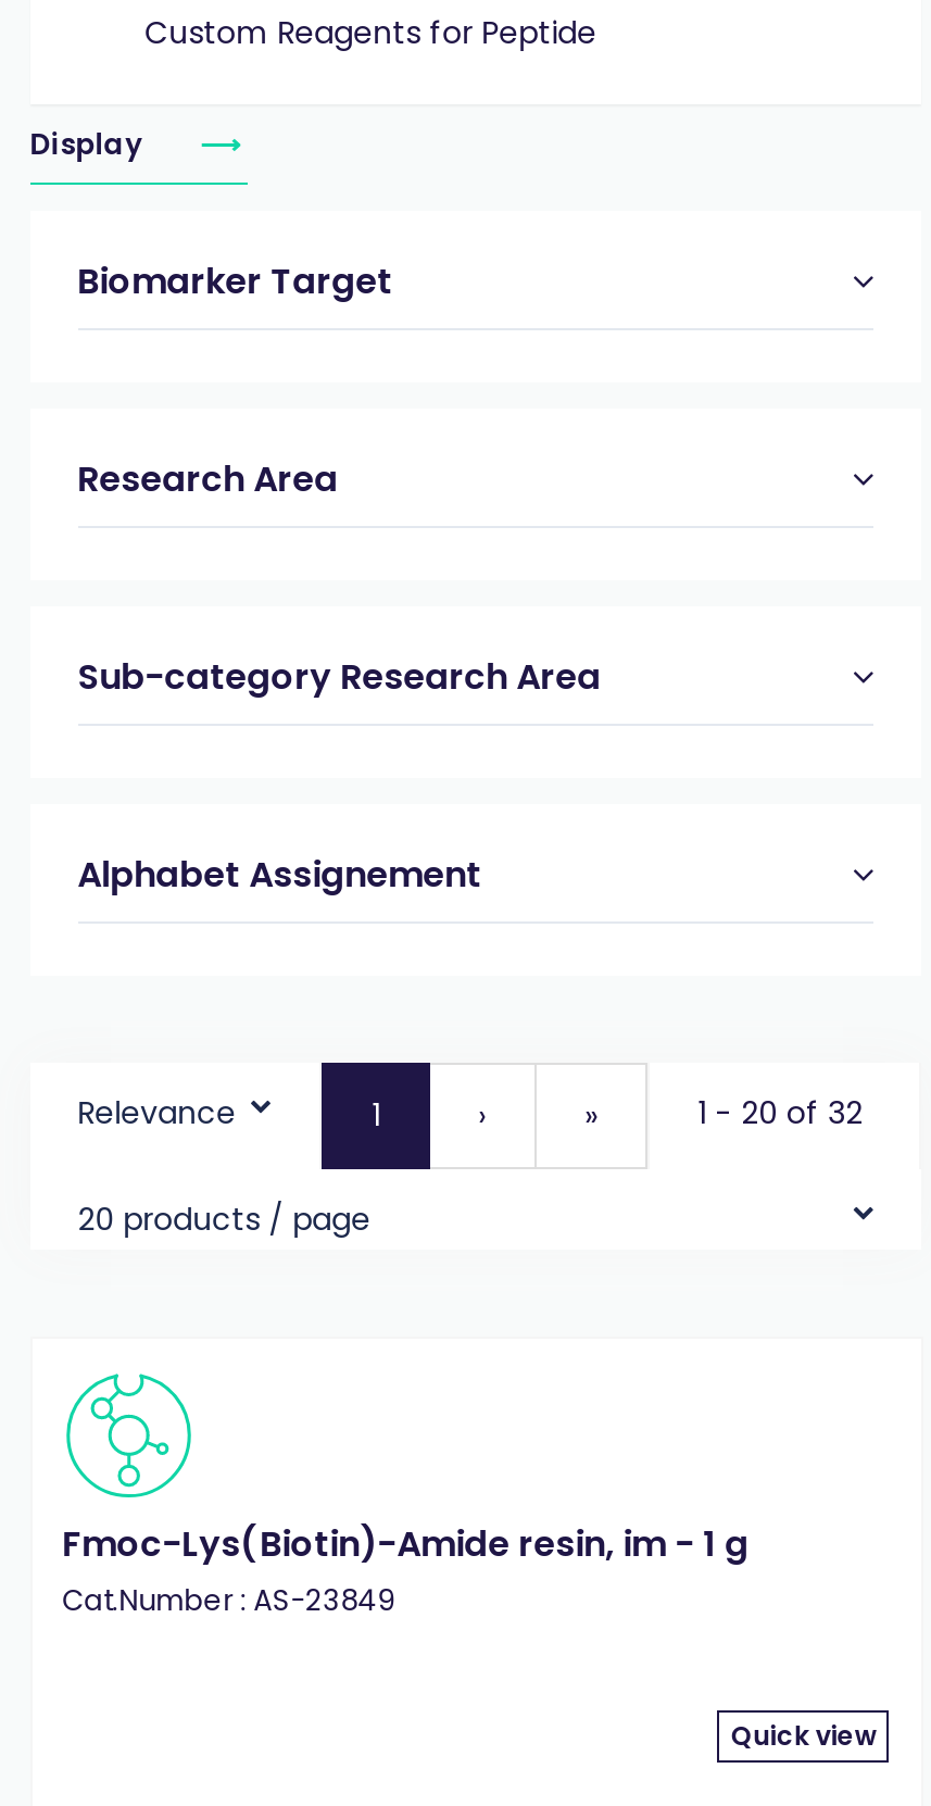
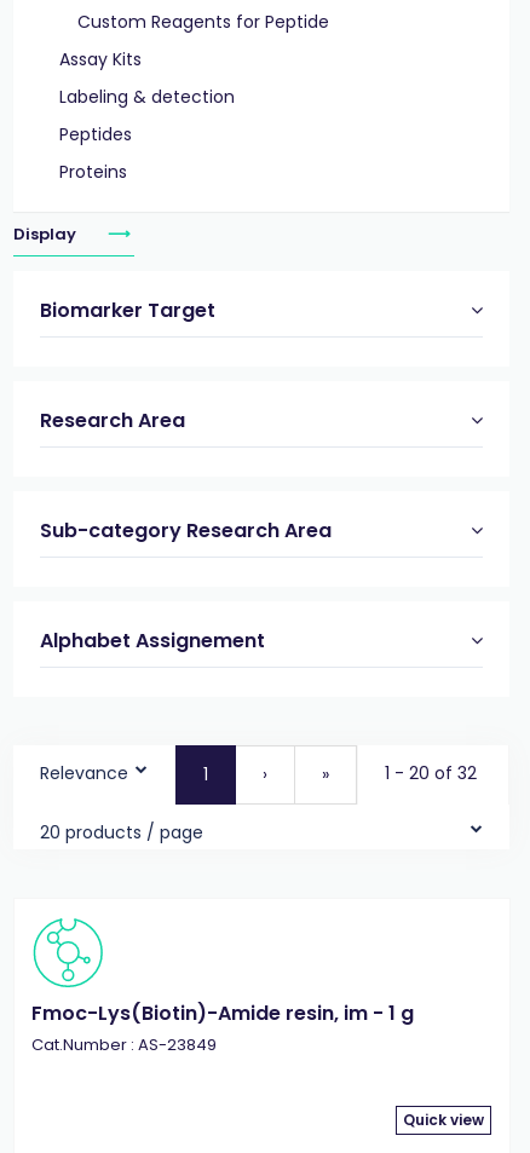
none -> [59,47,234,184] Assay Kits | Labeling & detection | Peptides | Proteins

